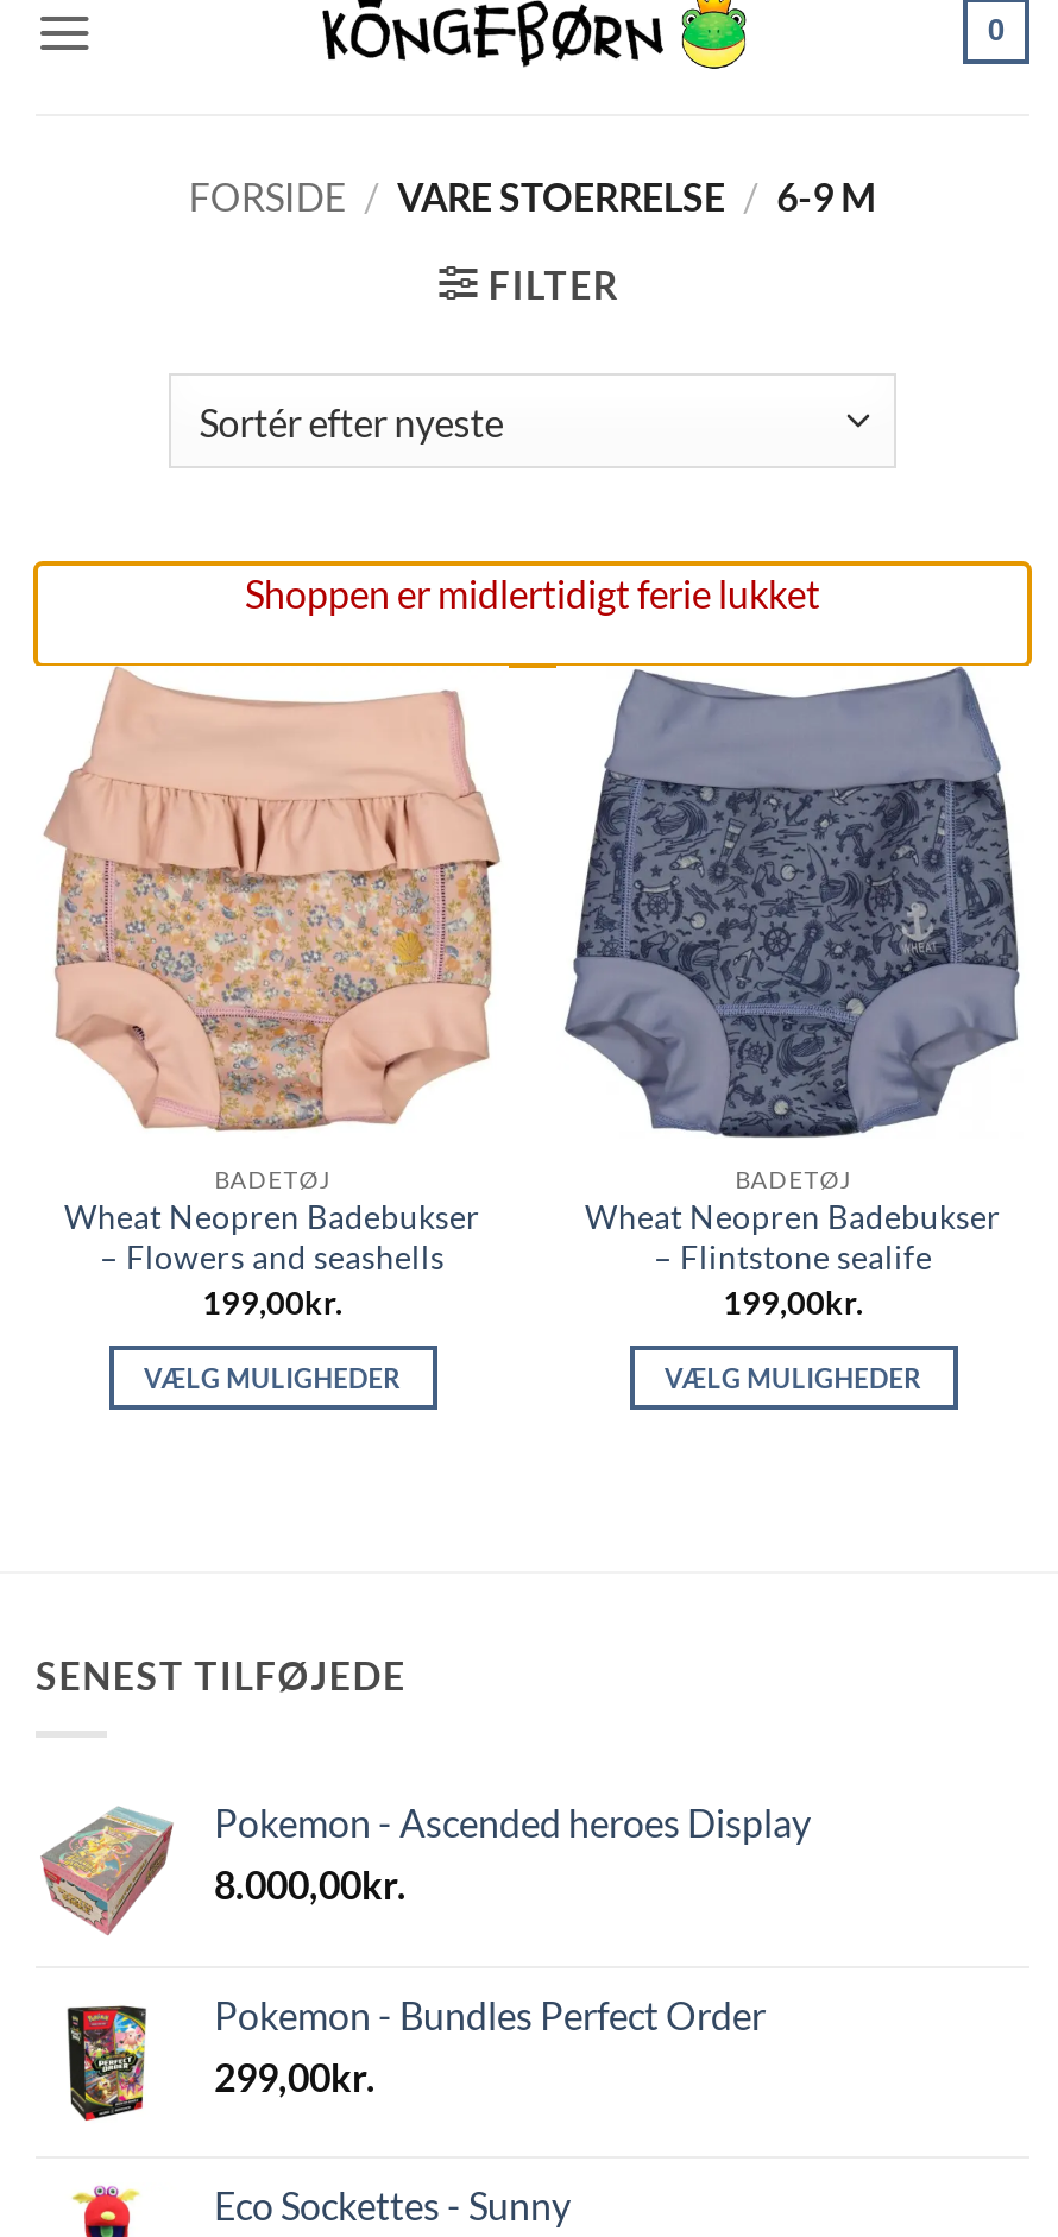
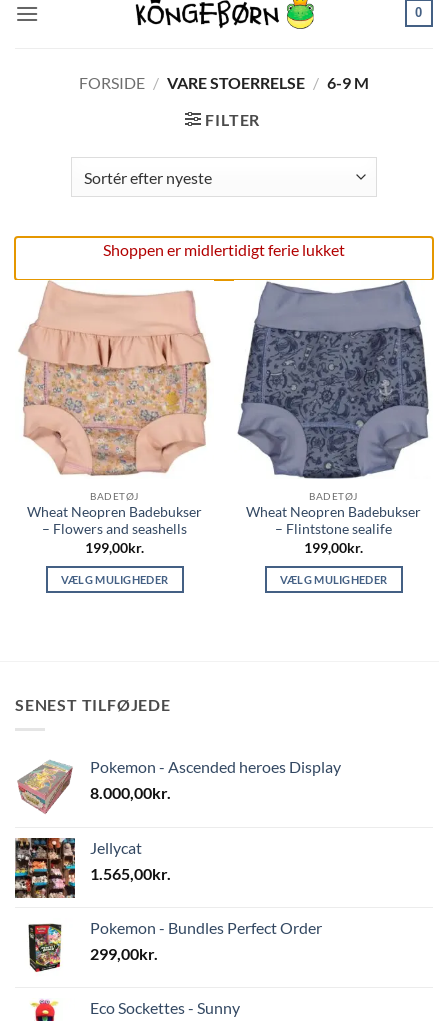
none -> [14,837,171,899] [image] | Jellycat | 1.565,00kr.

